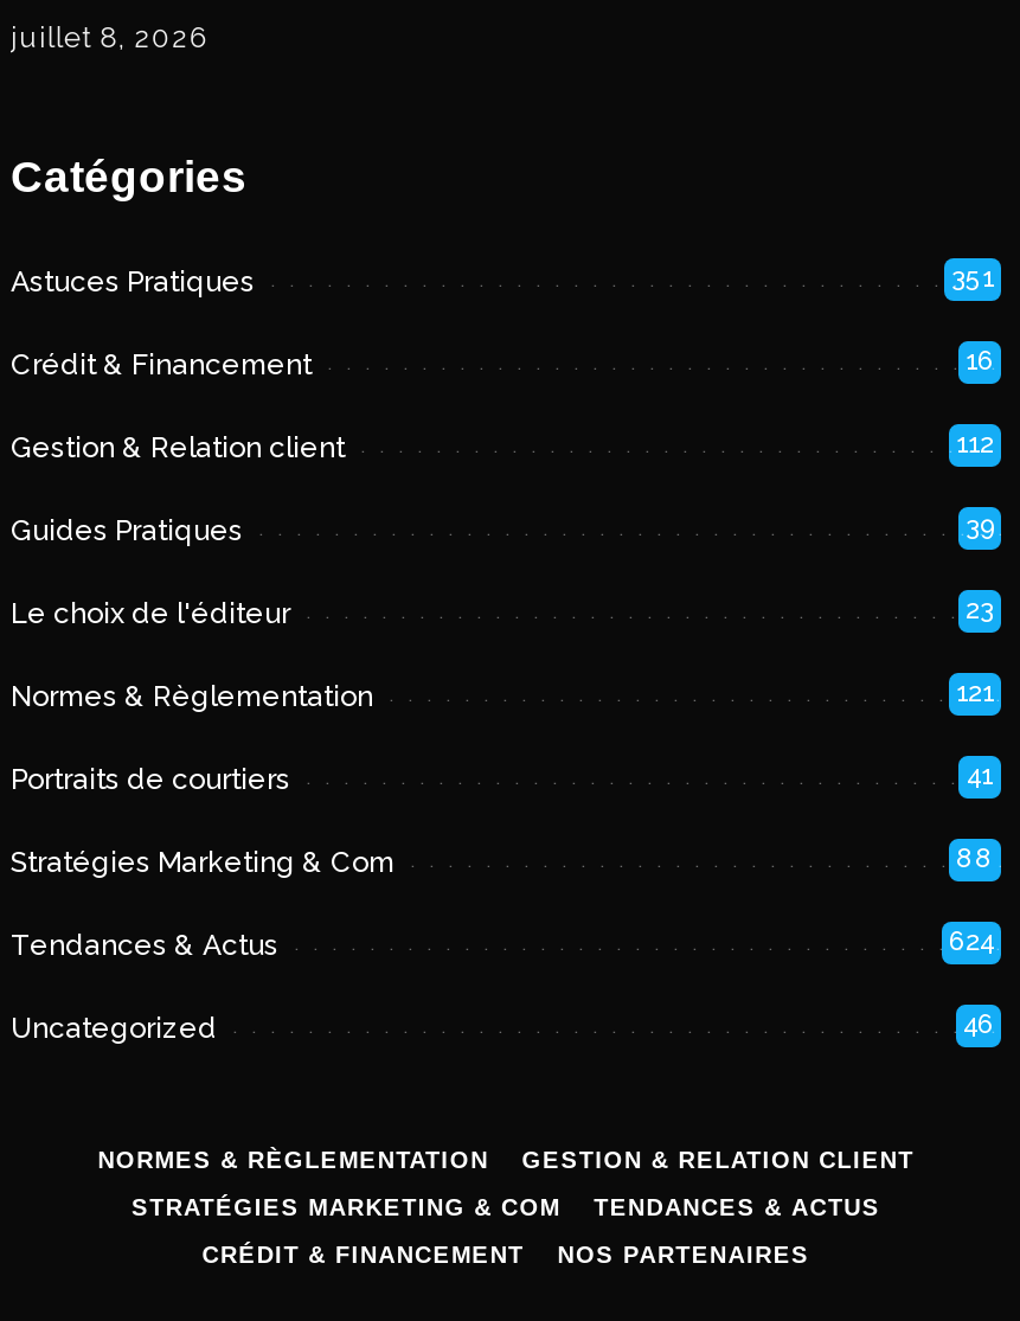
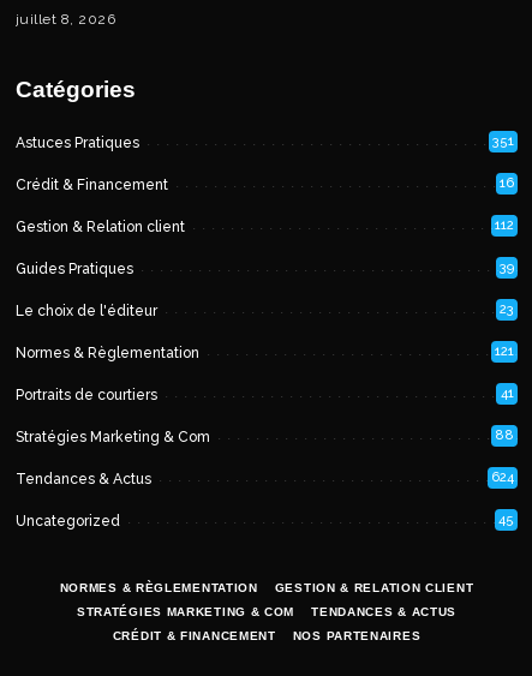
[963,1008,994,1039] 46 -> [498,511,514,527] 45

